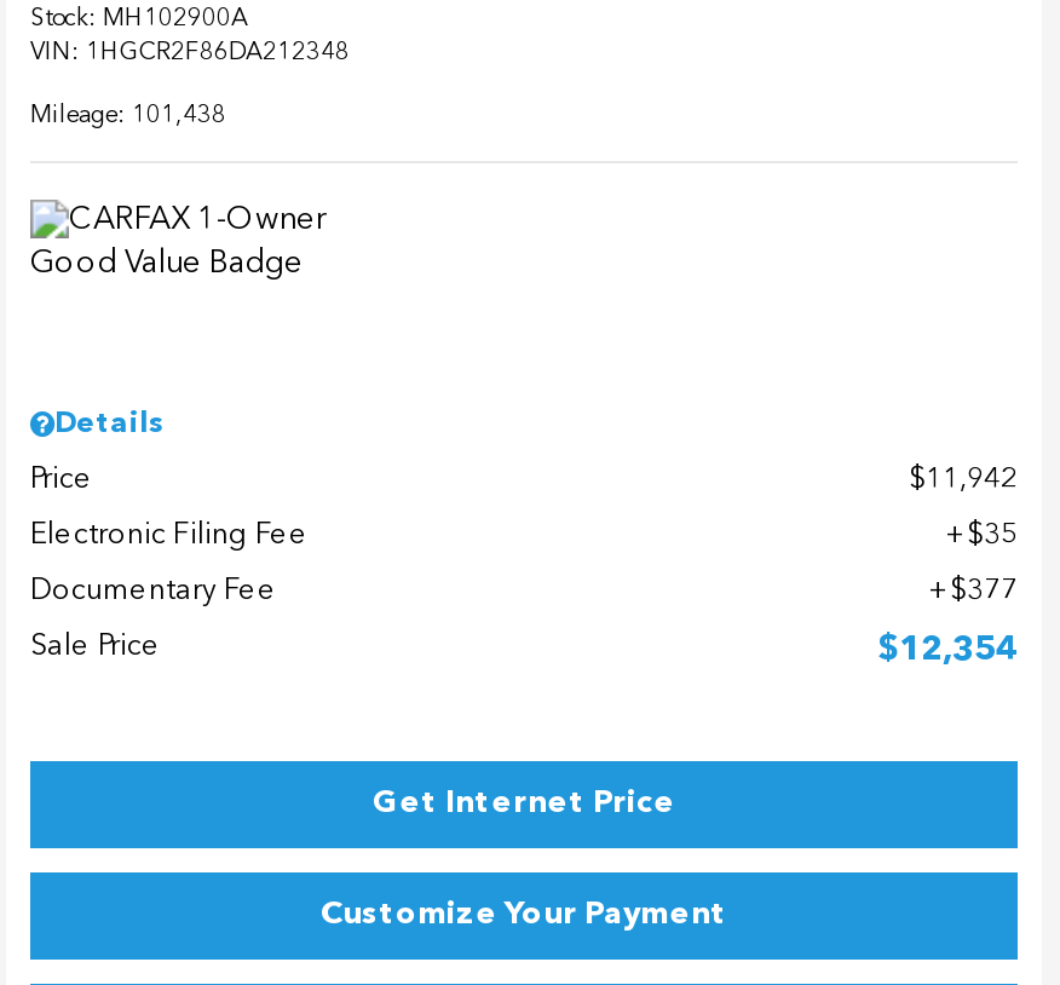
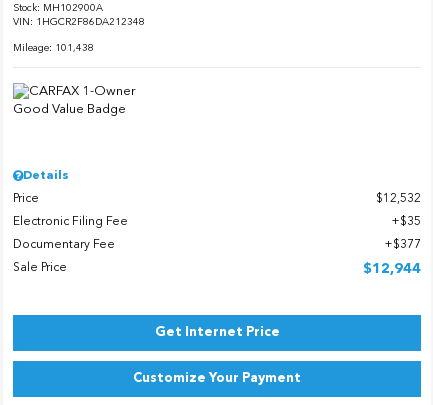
[909,467,1018,496] $11,942 -> [376,193,421,205] $12,532
[877,634,1018,668] $12,354 -> [363,262,421,276] $12,944

